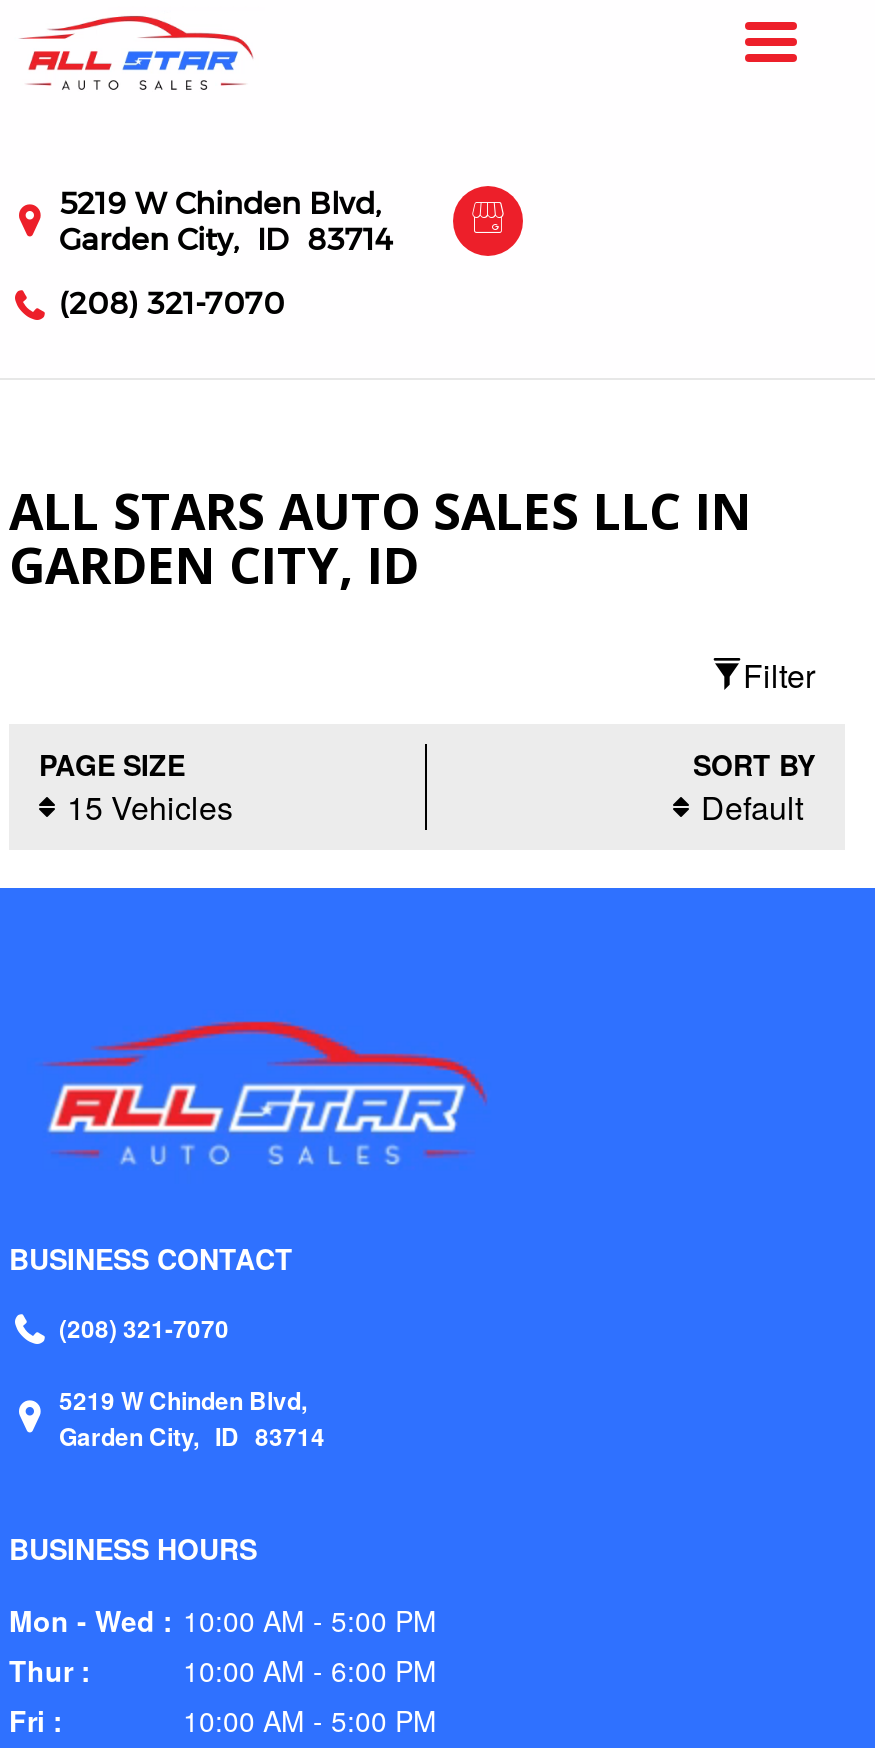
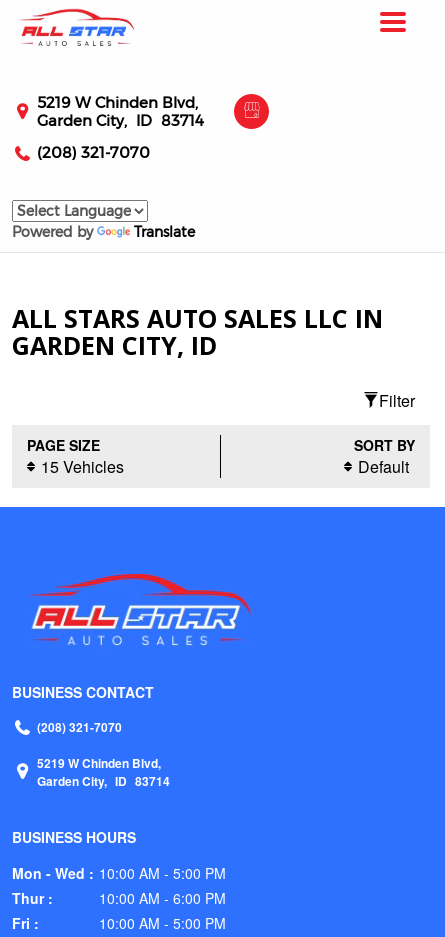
none -> [12,223,195,241] Powered by | Translate

